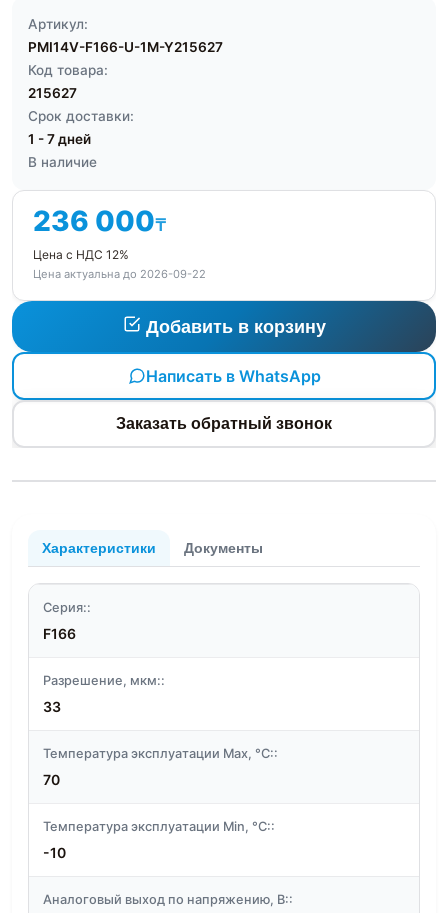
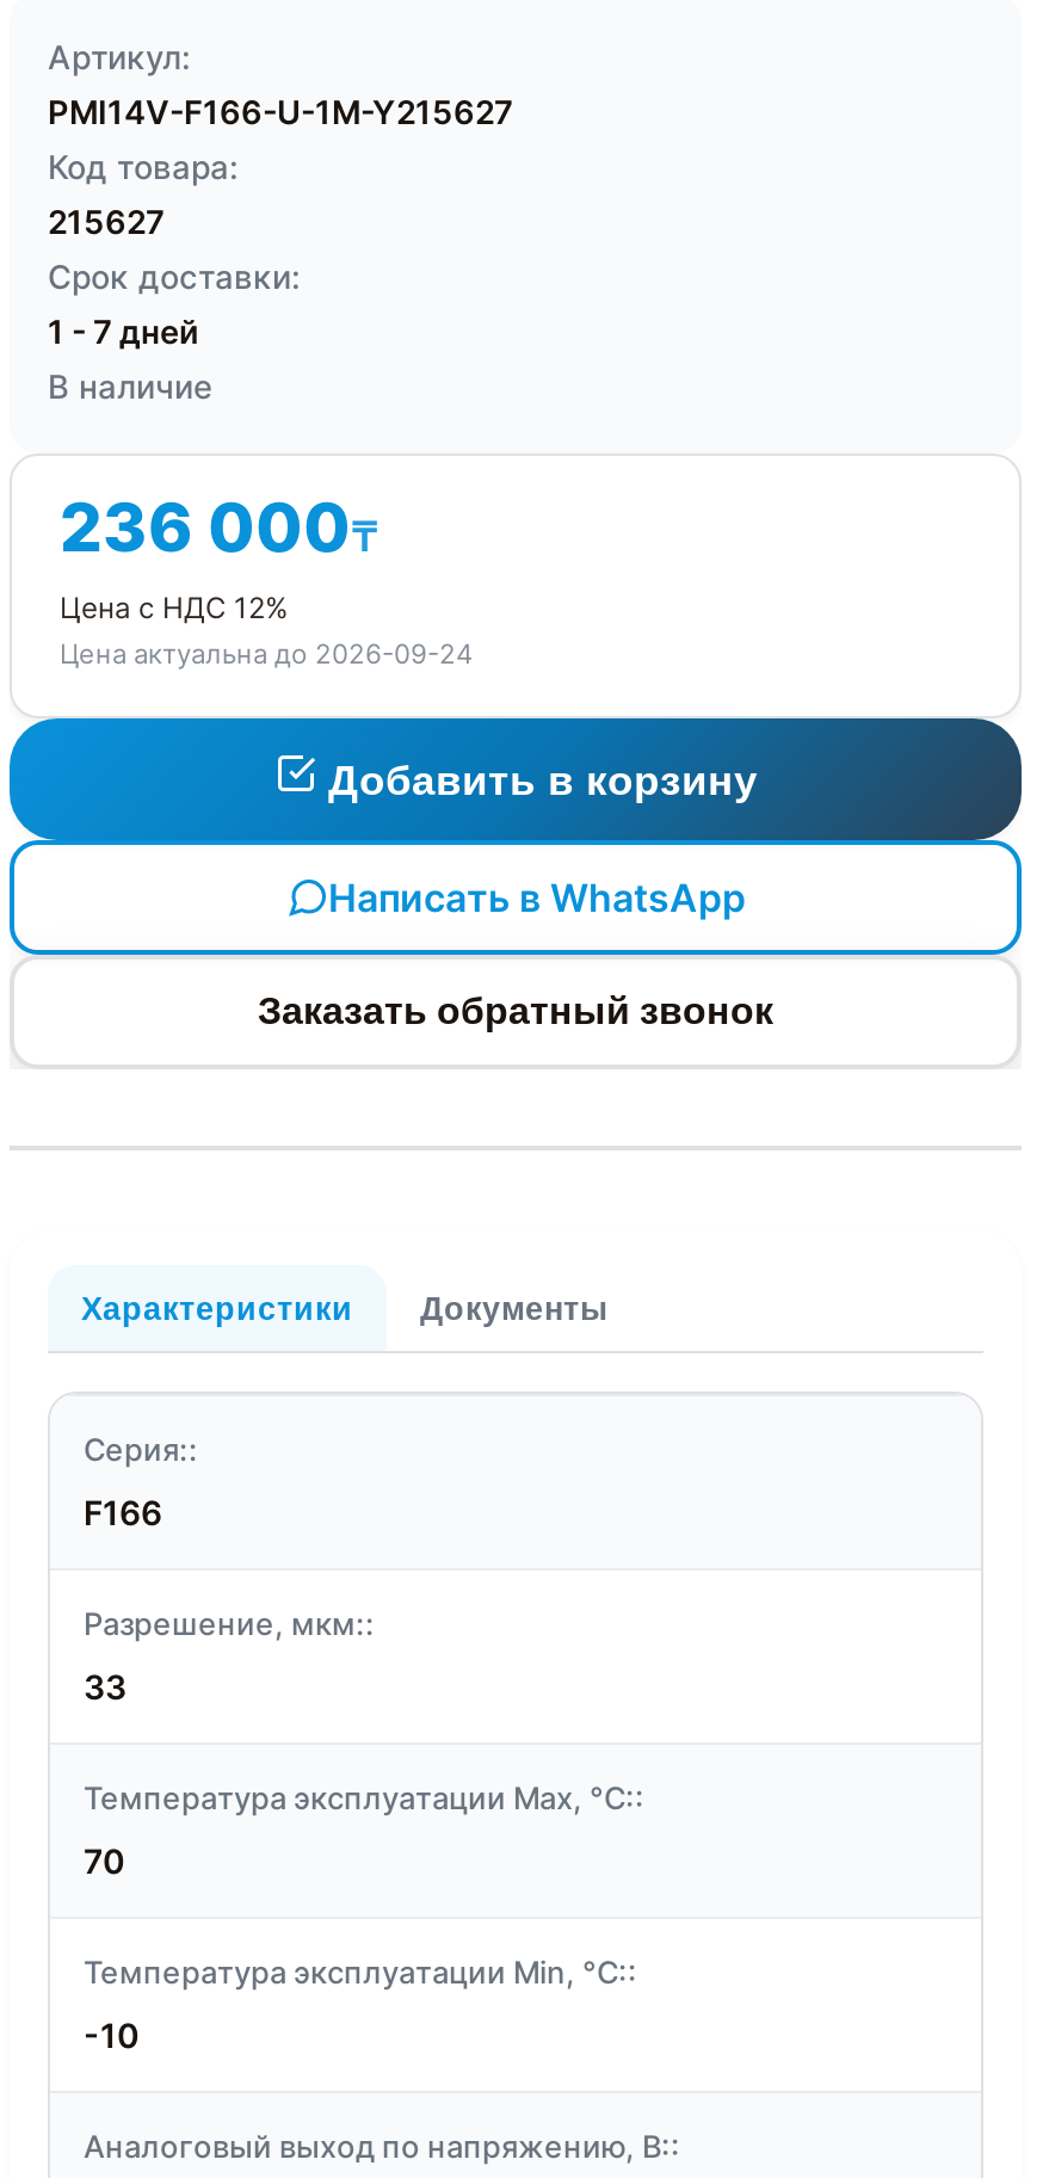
[33,267,206,281] Цена актуальна до 2026-09-22 -> [60,638,473,672] Цена актуальна до 2026-09-24

